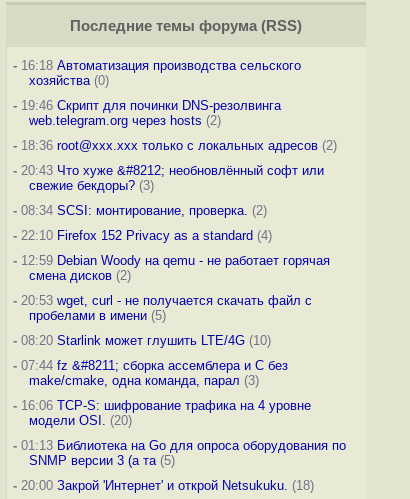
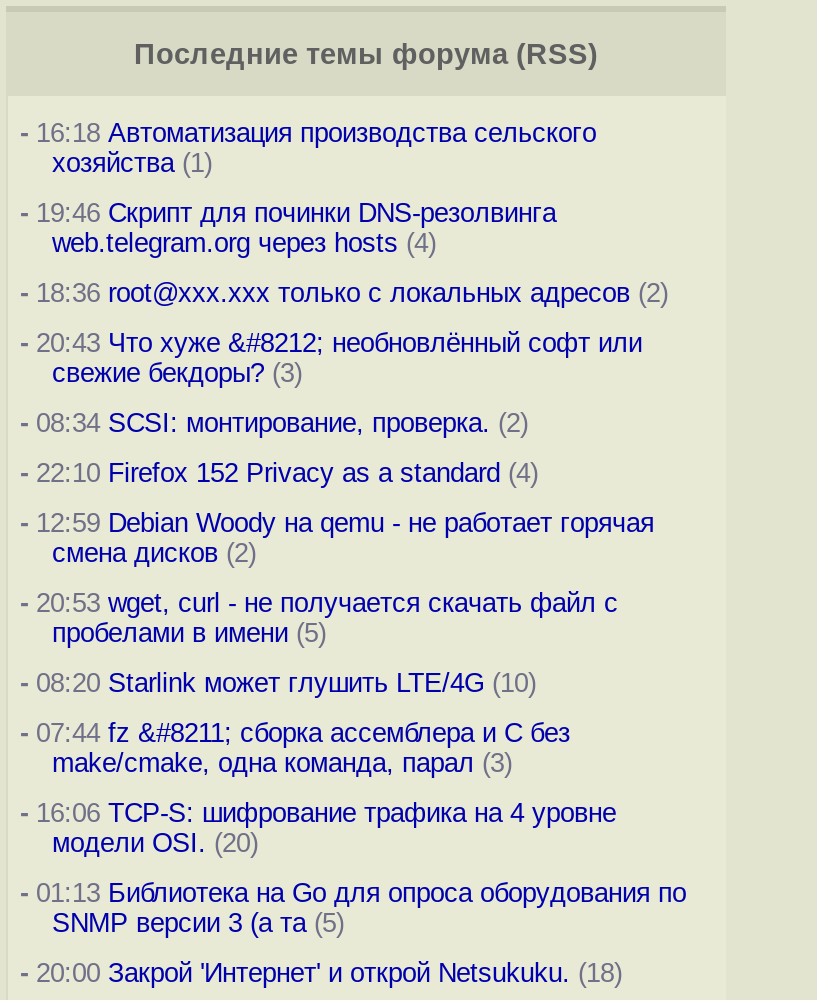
[29,73,109,88] хозяйства (0) -> [52,148,212,178] хозяйства (1)
[29,113,221,128] web.telegram.org через hosts (2) -> [52,228,436,258] web.telegram.org через hosts (4)

